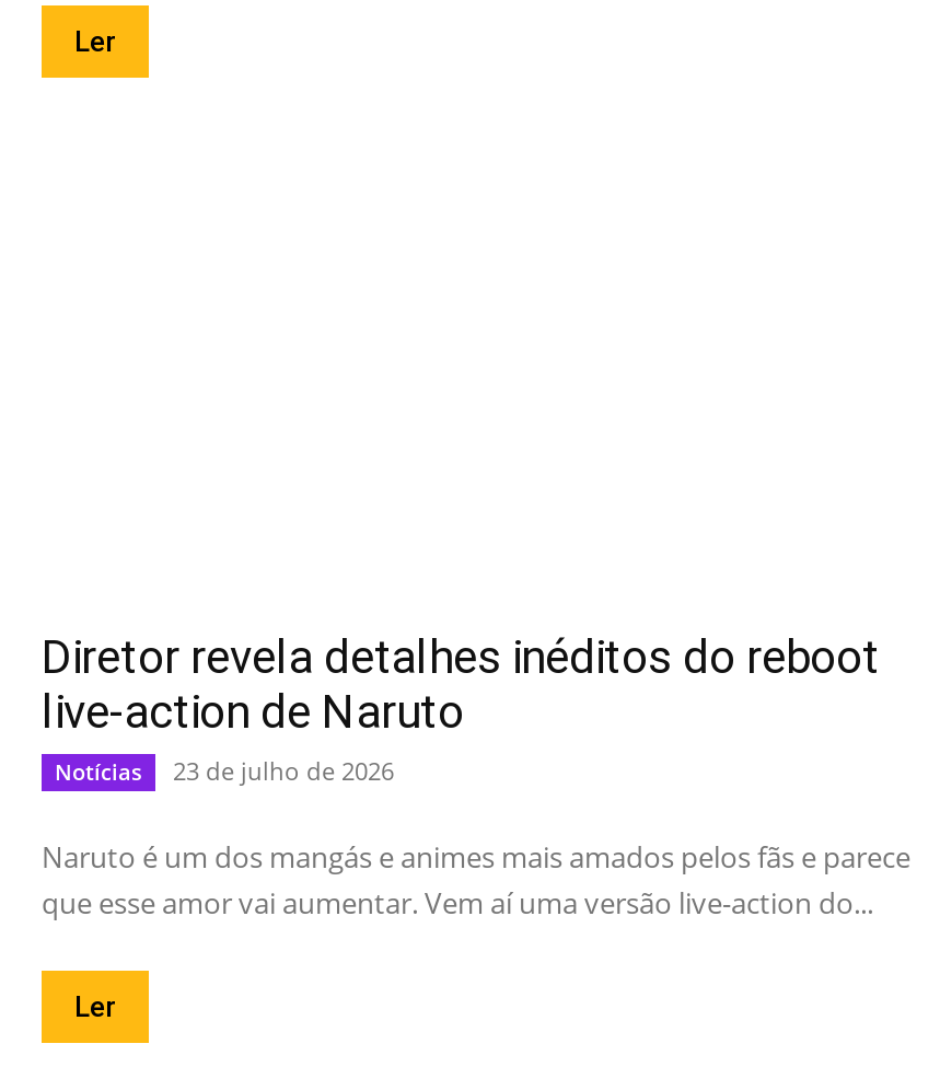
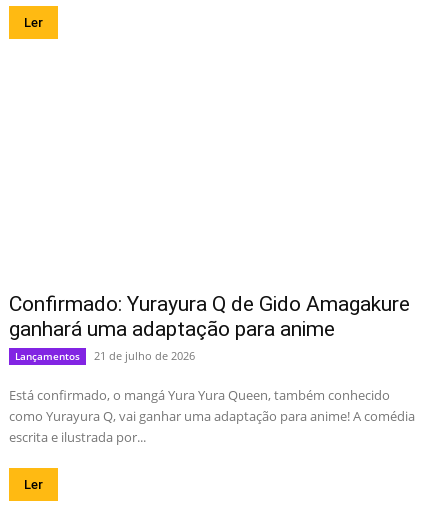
[42,631,880,786] Diretor revela detalhes inéditos do reboot | live-action de Naruto | Notícias | 23 de julho de 2026 -> [9,292,410,363] Confirmado: Yurayura Q de Gido Amagakure | ganhará uma adaptação para anime | Lançamentos | 21 de julho de 2026
[42,837,910,922] Naruto é um dos mangás e animes mais amados pelos fãs e parece | que esse amor vai aumentar. Vem aí uma versão live-action do... -> [9,386,415,446] Está confirmado, o mangá Yura Yura Queen, também conhecido | como Yurayura Q, vai ganhar uma adaptação para anime! A comédia | escrita e ilustrada por...

